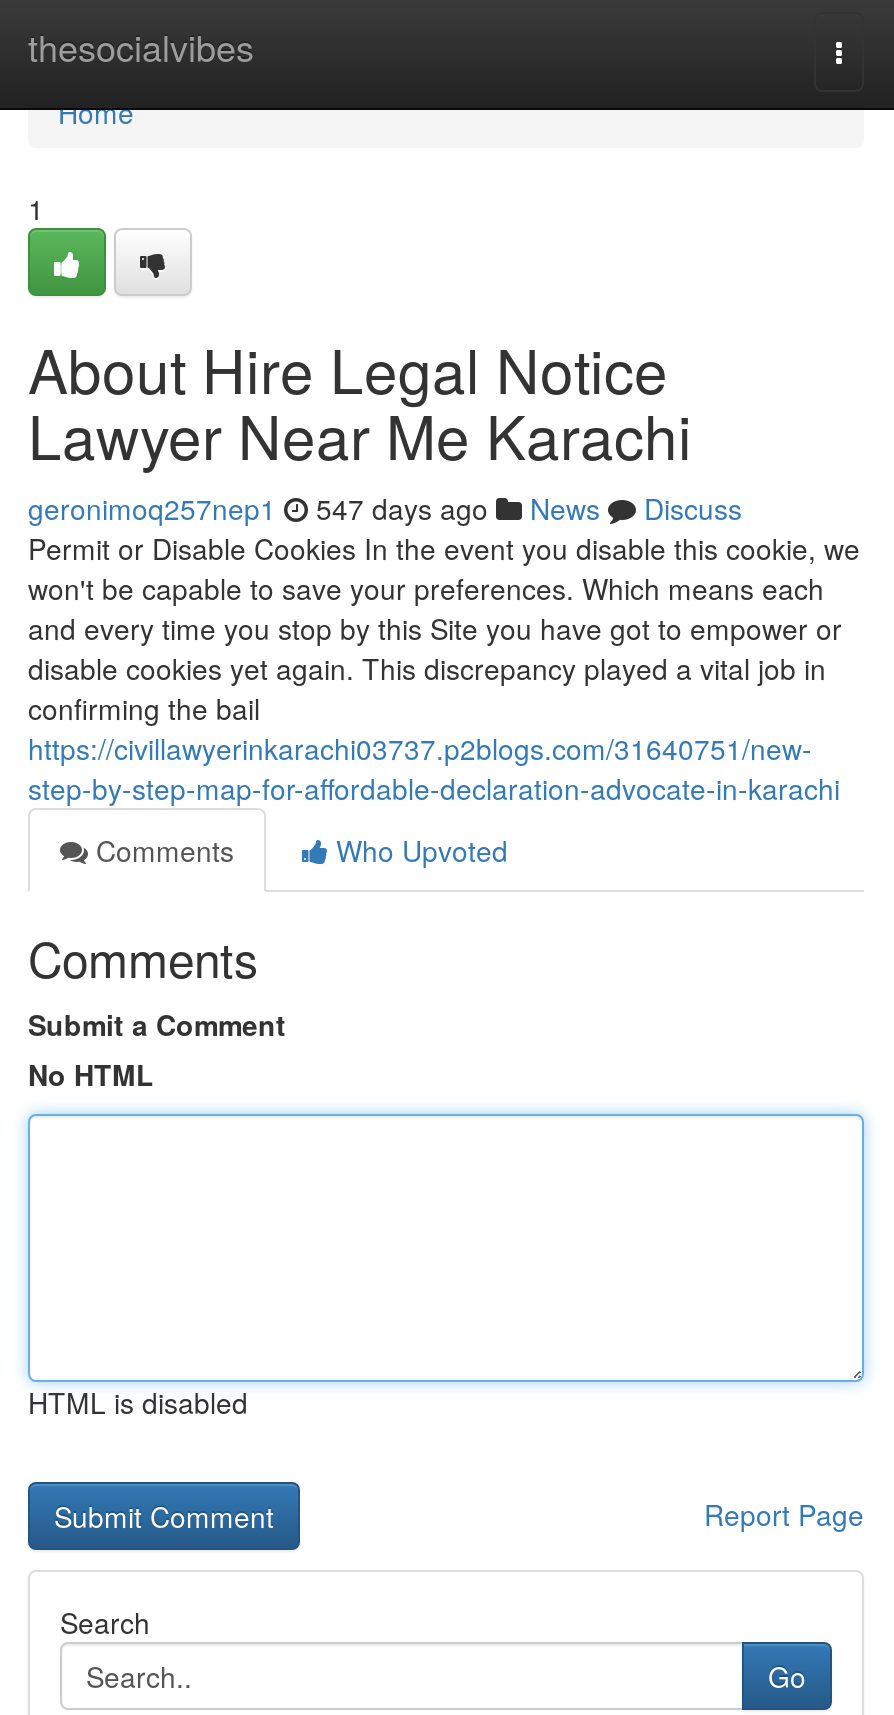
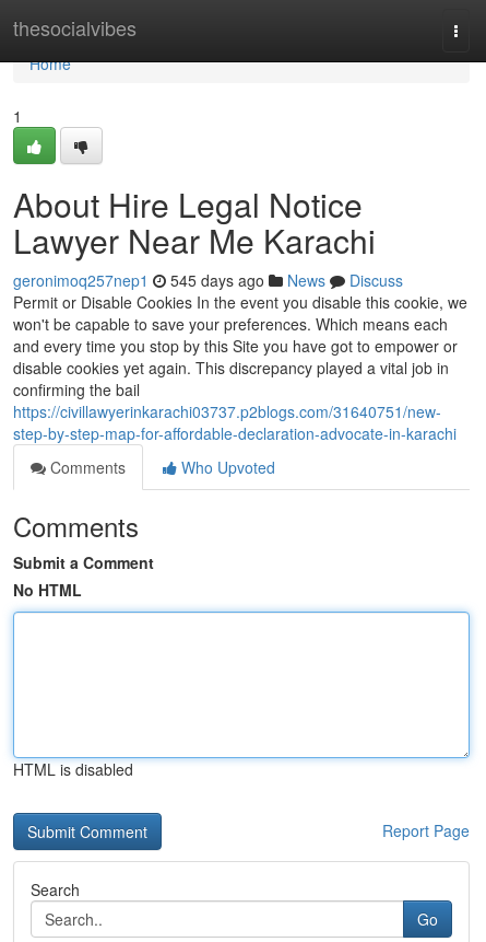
[28,488,742,528] geronimoq257nep1 547 days ago News Discuss -> [13,269,403,291] geronimoq257nep1 545 days ago News Discuss

